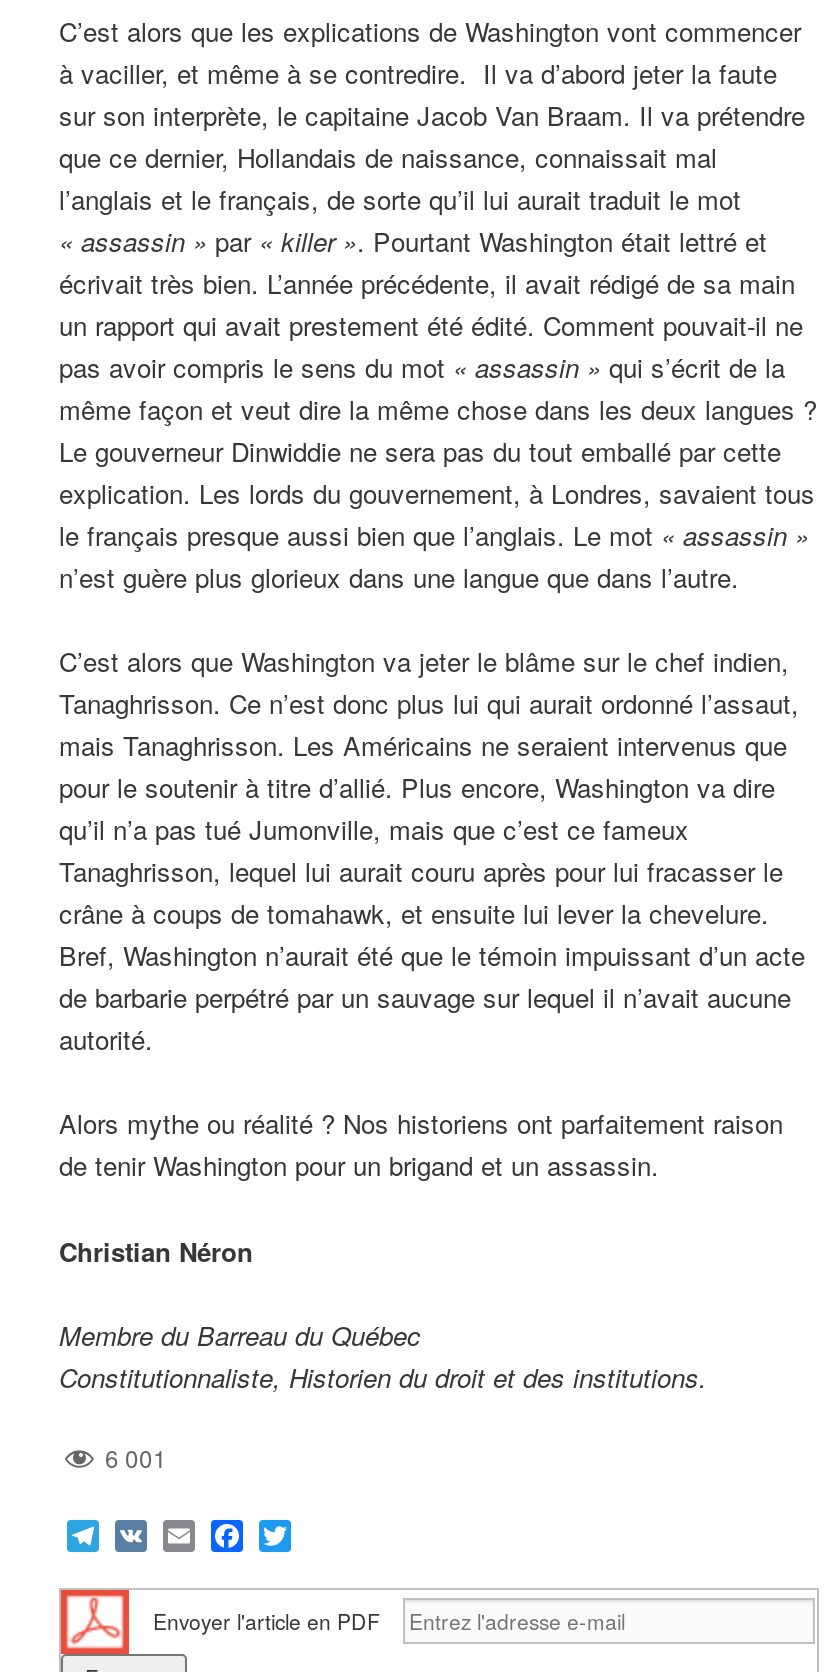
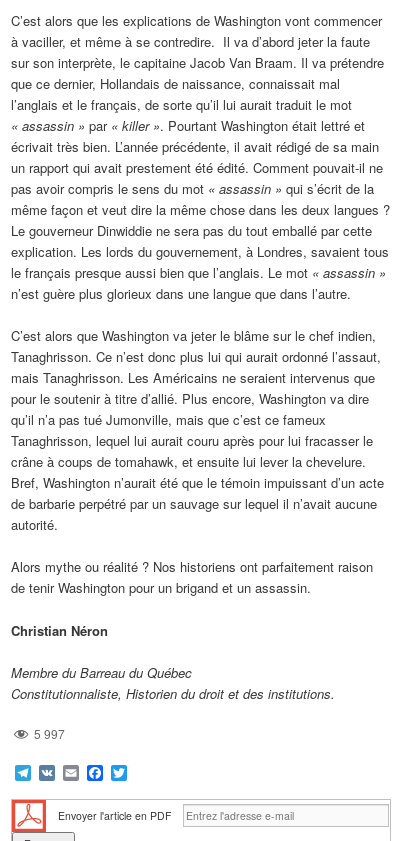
[105,1440,167,1474] 6 001 -> [34,725,65,742] 5 997

